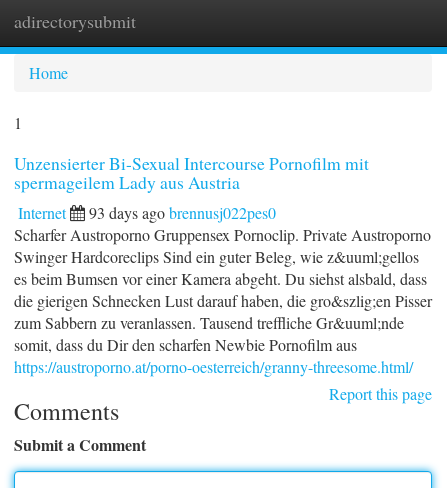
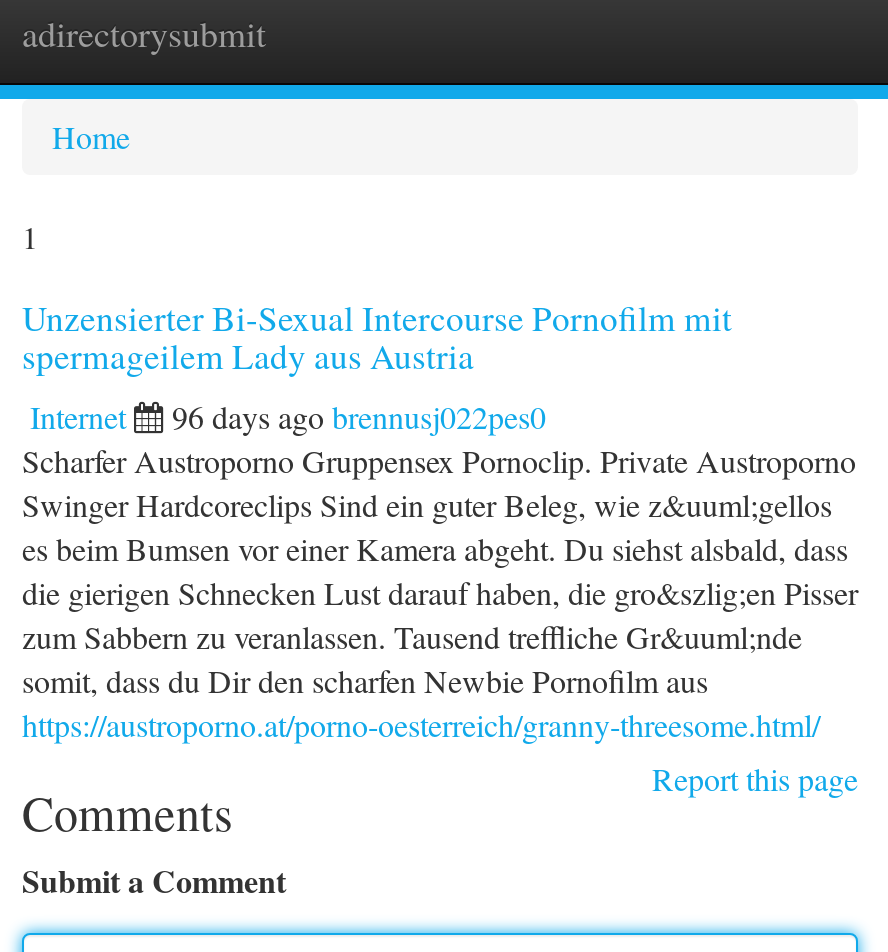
[89,202,276,223] 93 days ago brennusj022pes0 -> [172,395,546,437] 96 days ago brennusj022pes0

